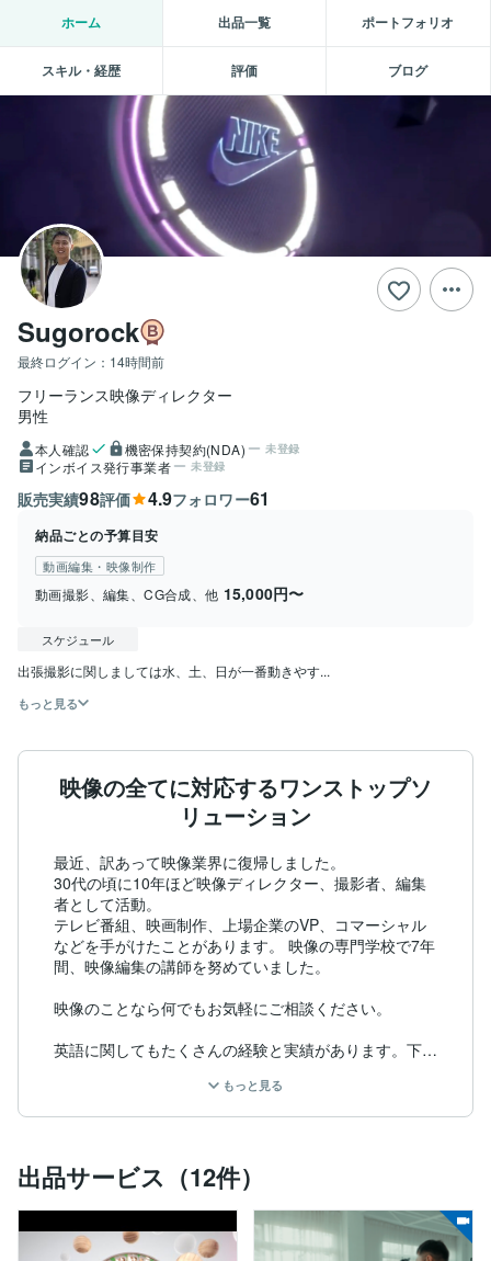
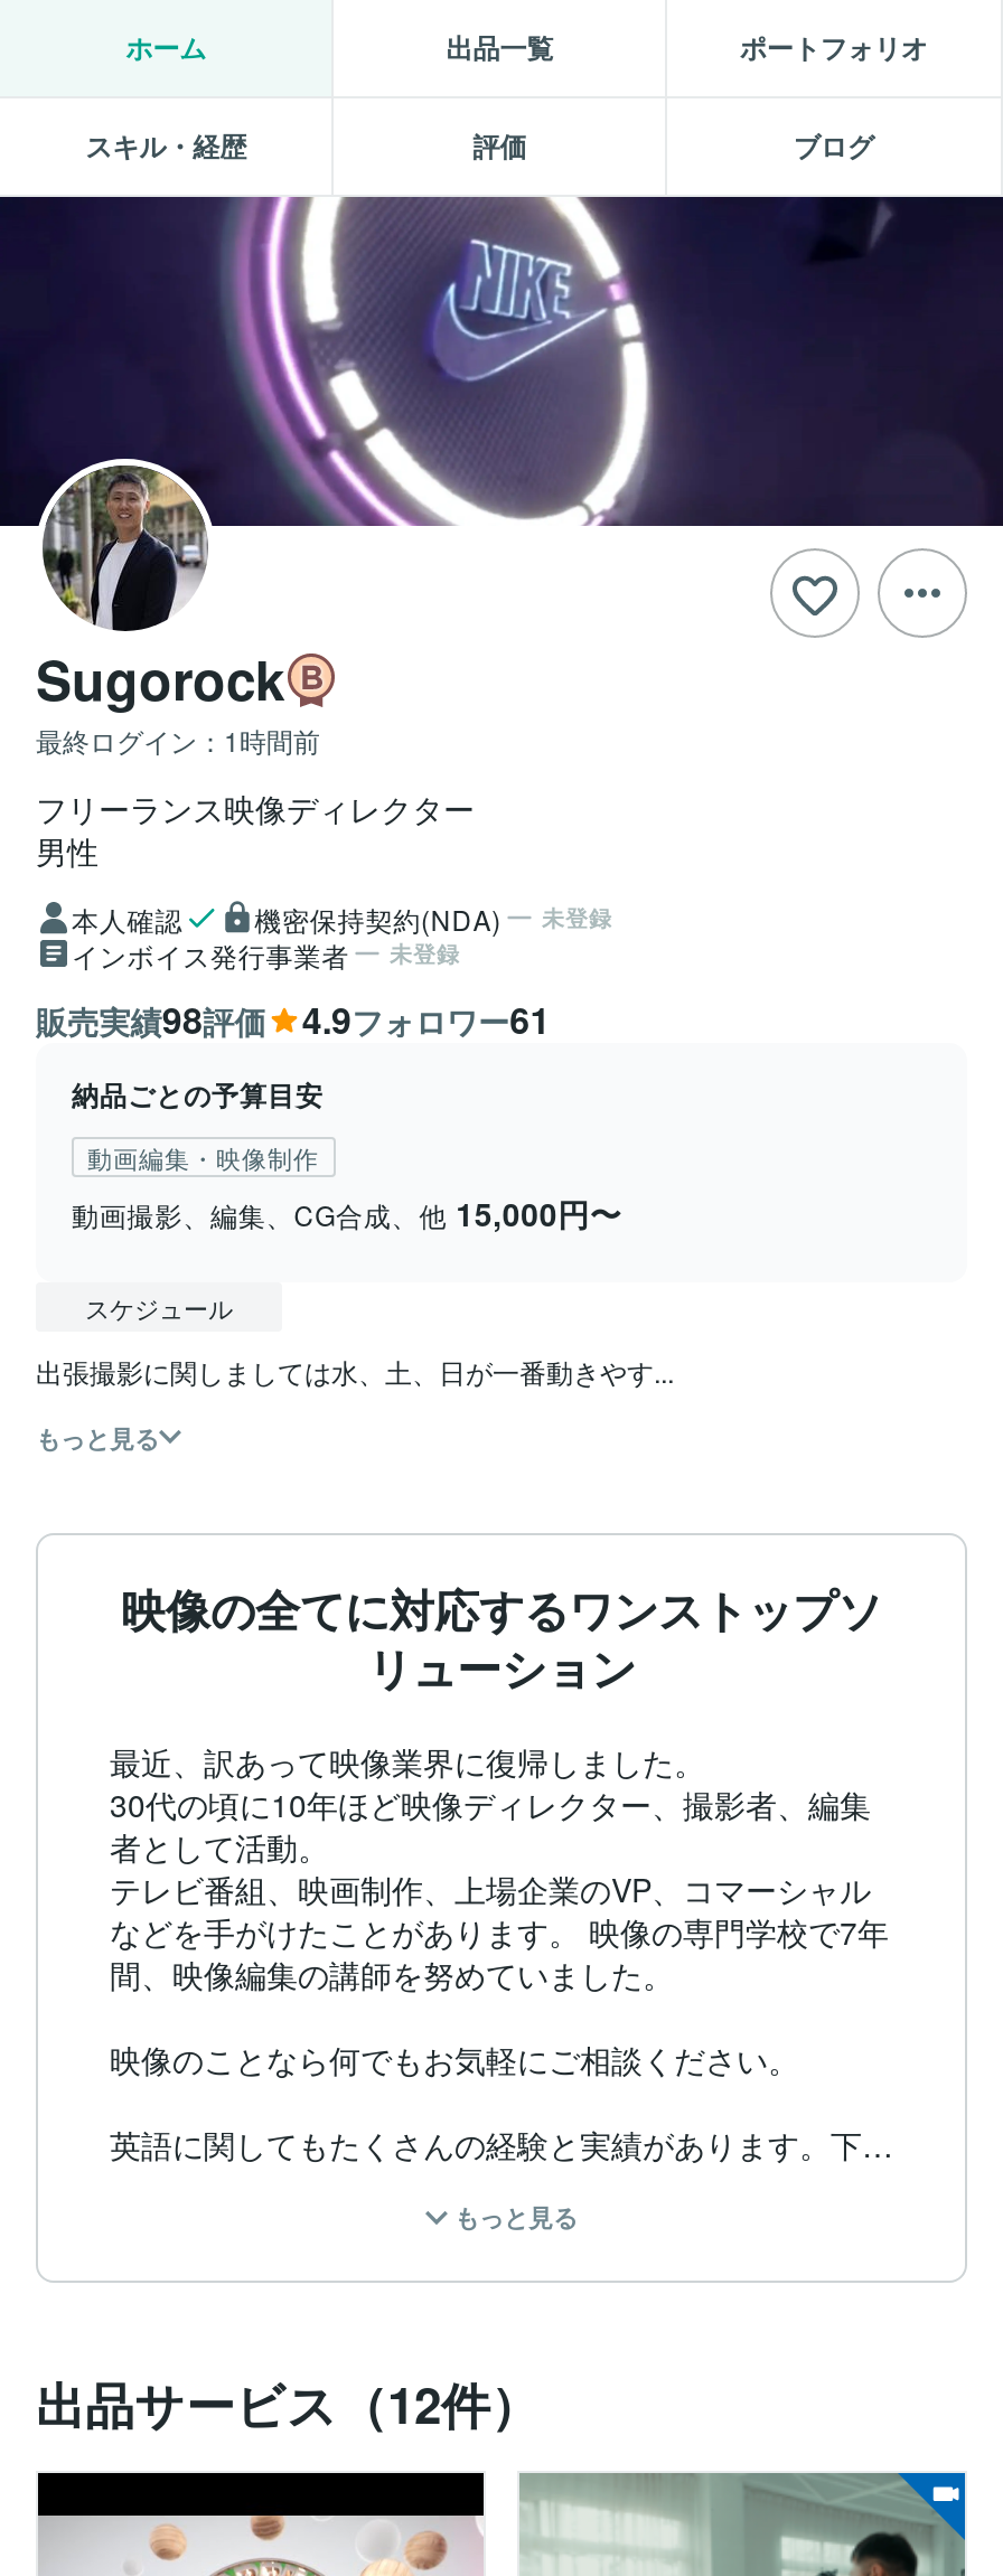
[18,352,164,371] 最終ログイン：14時間前 -> [36,721,320,759] 最終ログイン：1時間前

